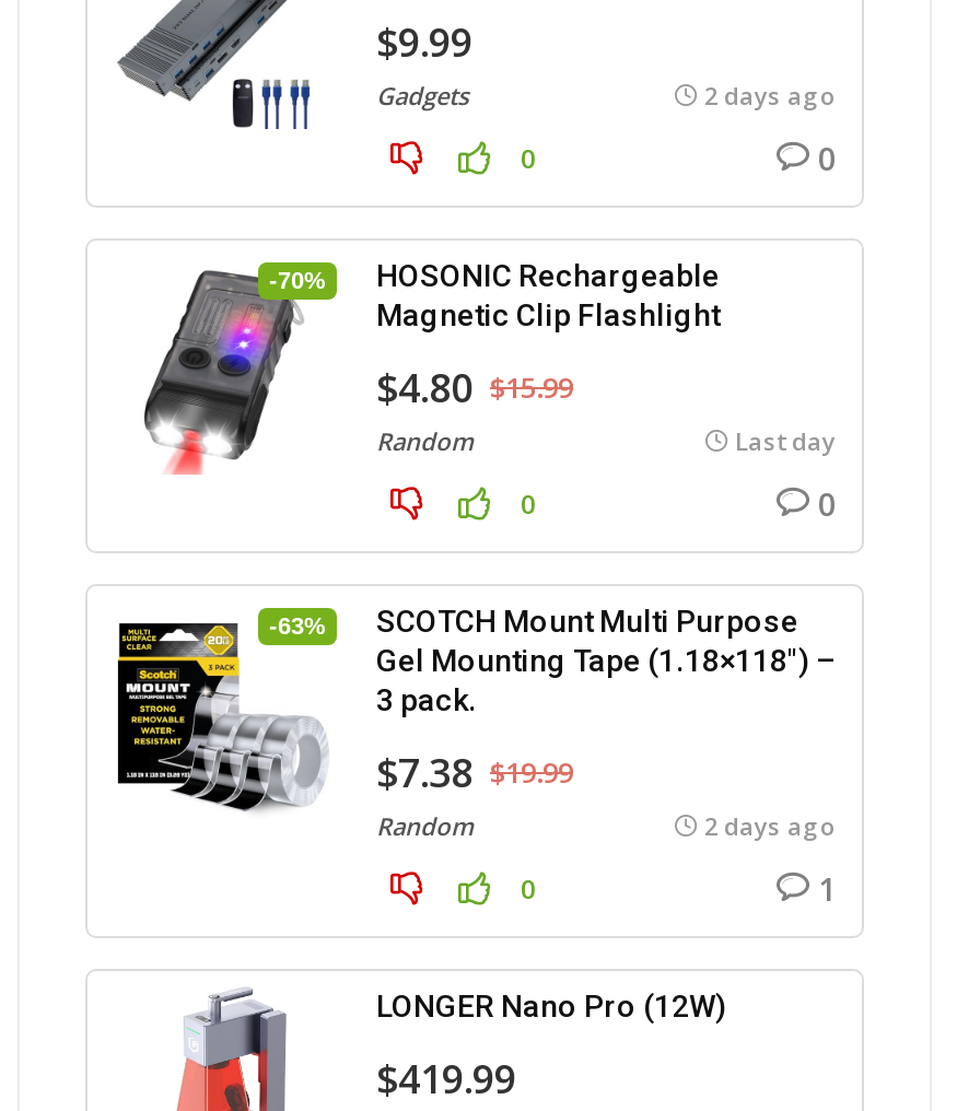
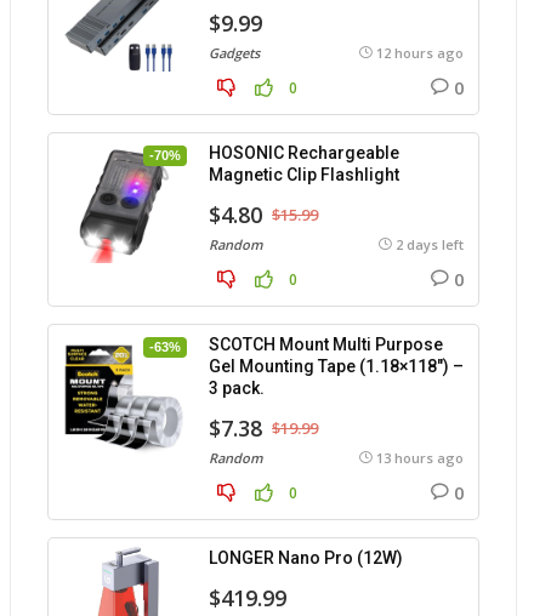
[704,79,836,112] 2 days ago -> [376,44,464,62] 12 hours ago
[735,424,836,457] Last day -> [396,235,464,253] 2 days left
[704,809,836,842] 2 days ago -> [376,449,464,467] 13 hours ago
[818,868,836,910] 1 -> [454,481,464,504] 0

